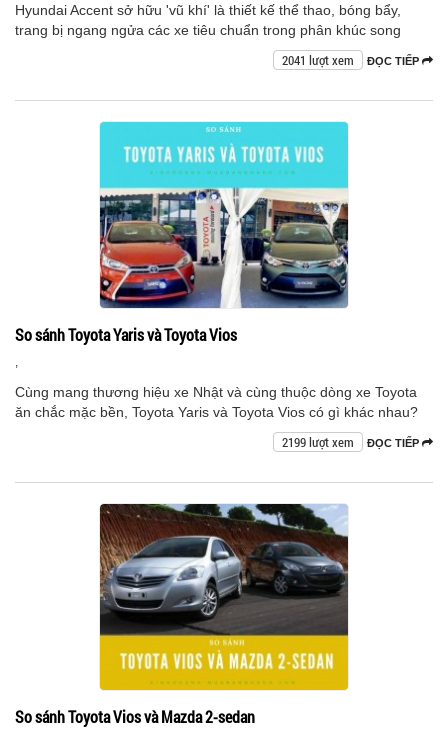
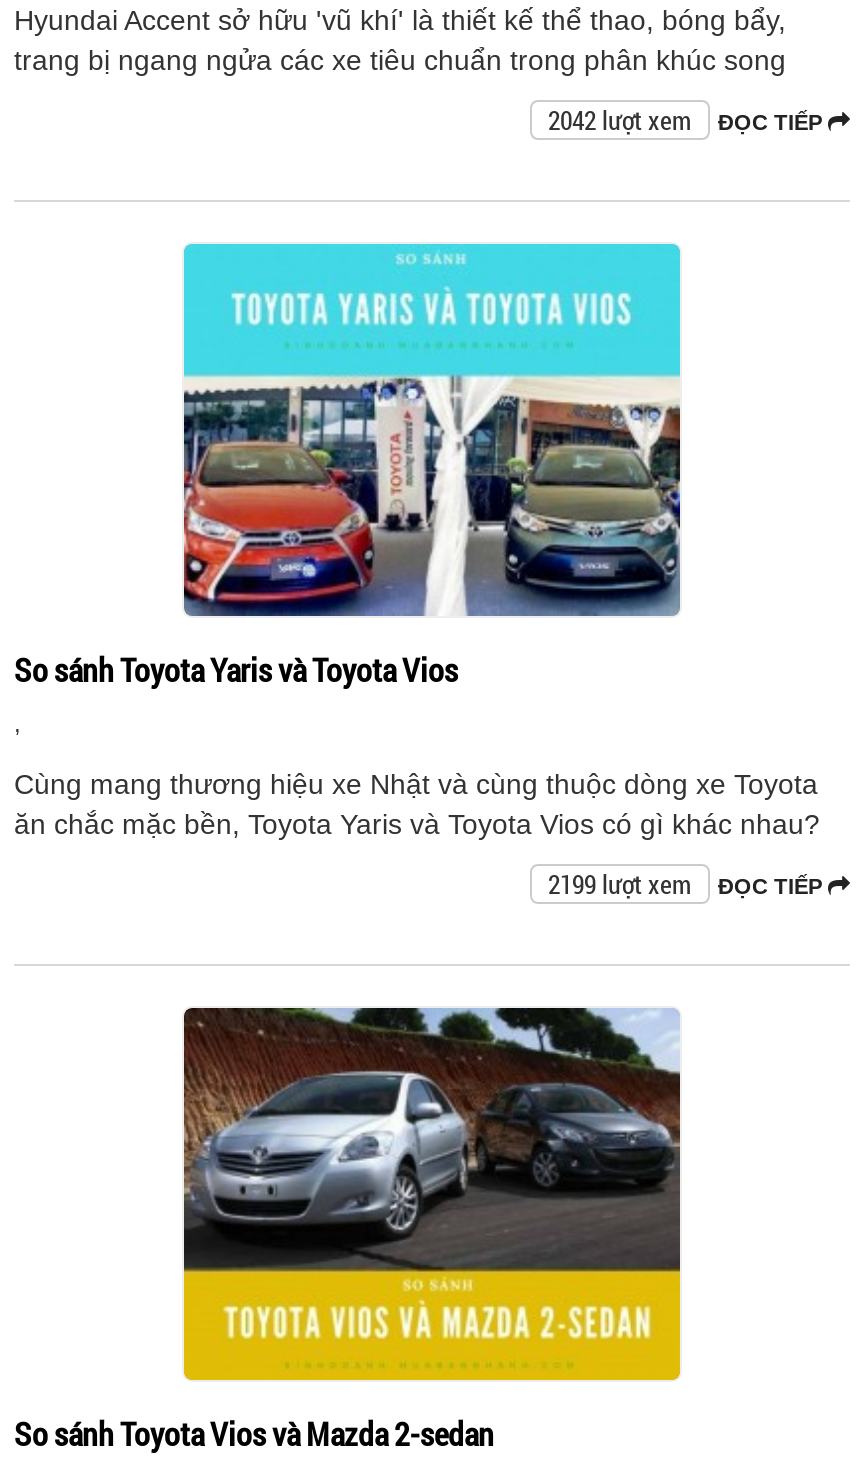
[282,51,422,69] 2041 lượt xem ĐỌC TIẾP -> [548,103,828,139] 2042 lượt xem ĐỌC TIẾP

